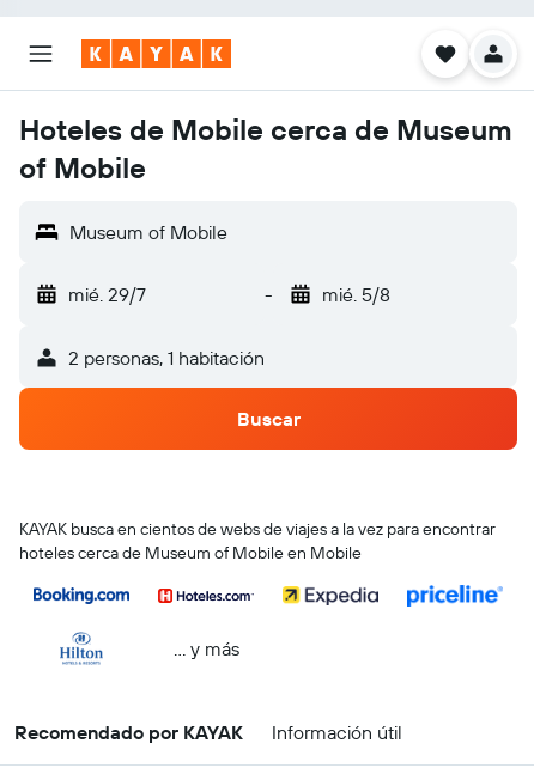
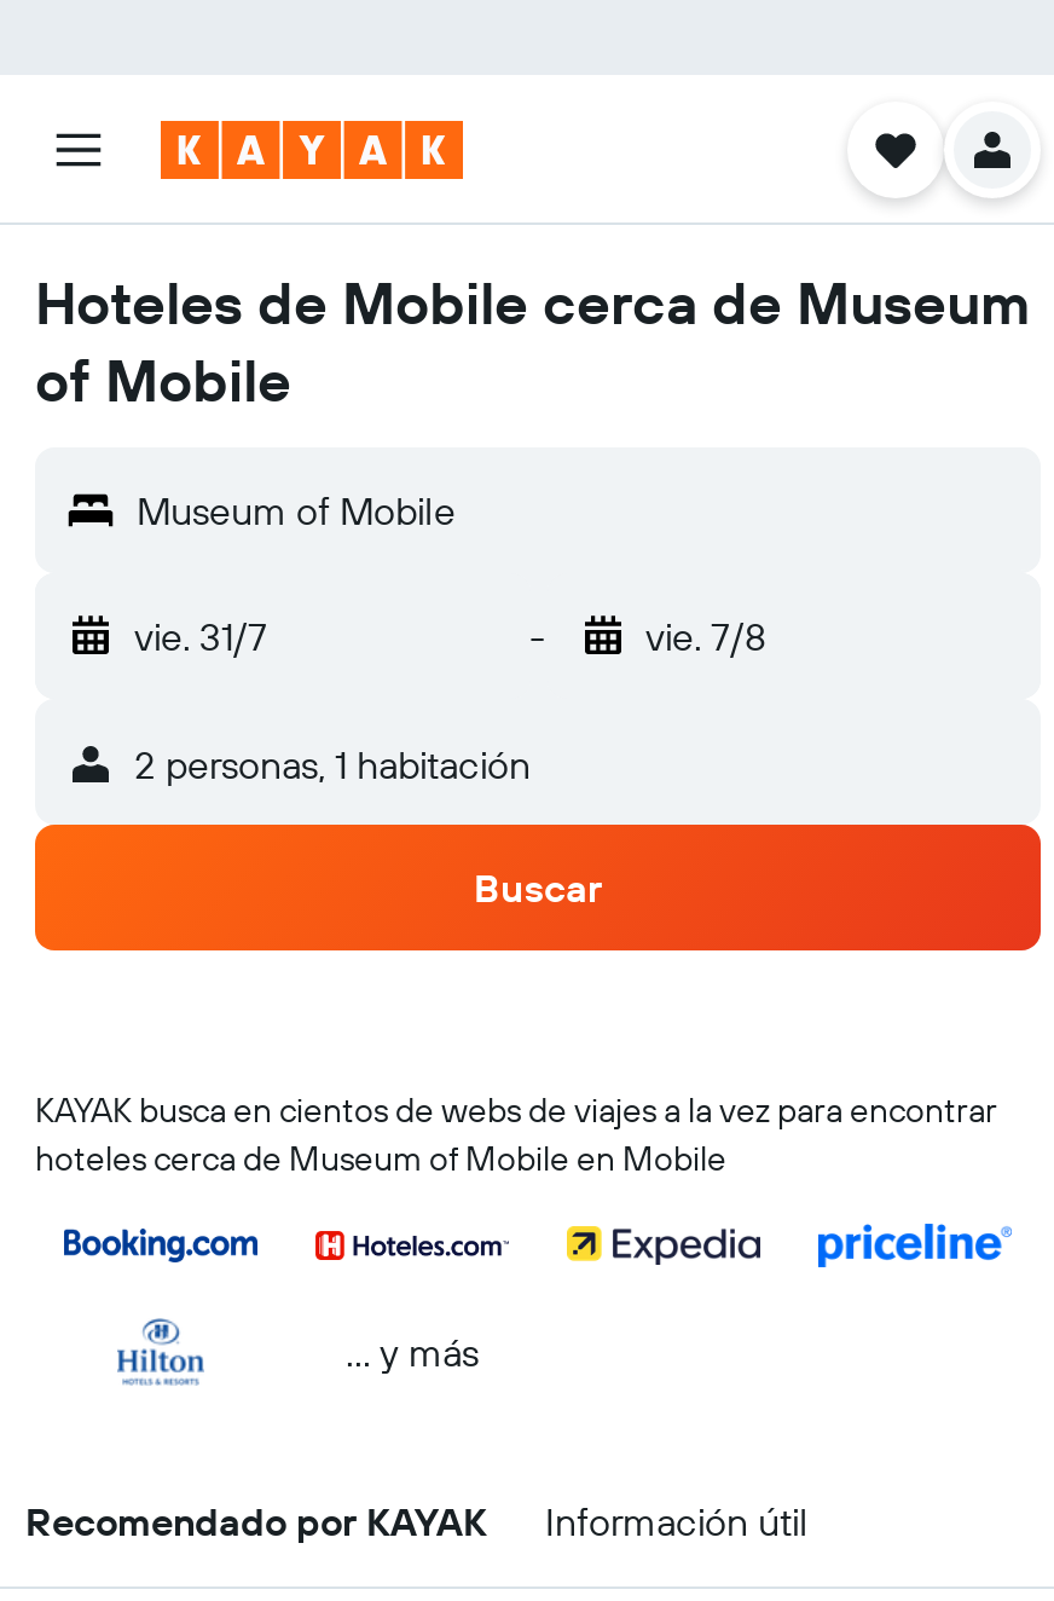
[68,282,146,306] mié. 29/7 -> [134,612,267,660] vie. 31/7
[321,282,390,306] mié. 5/8 -> [645,612,766,660] vie. 7/8

